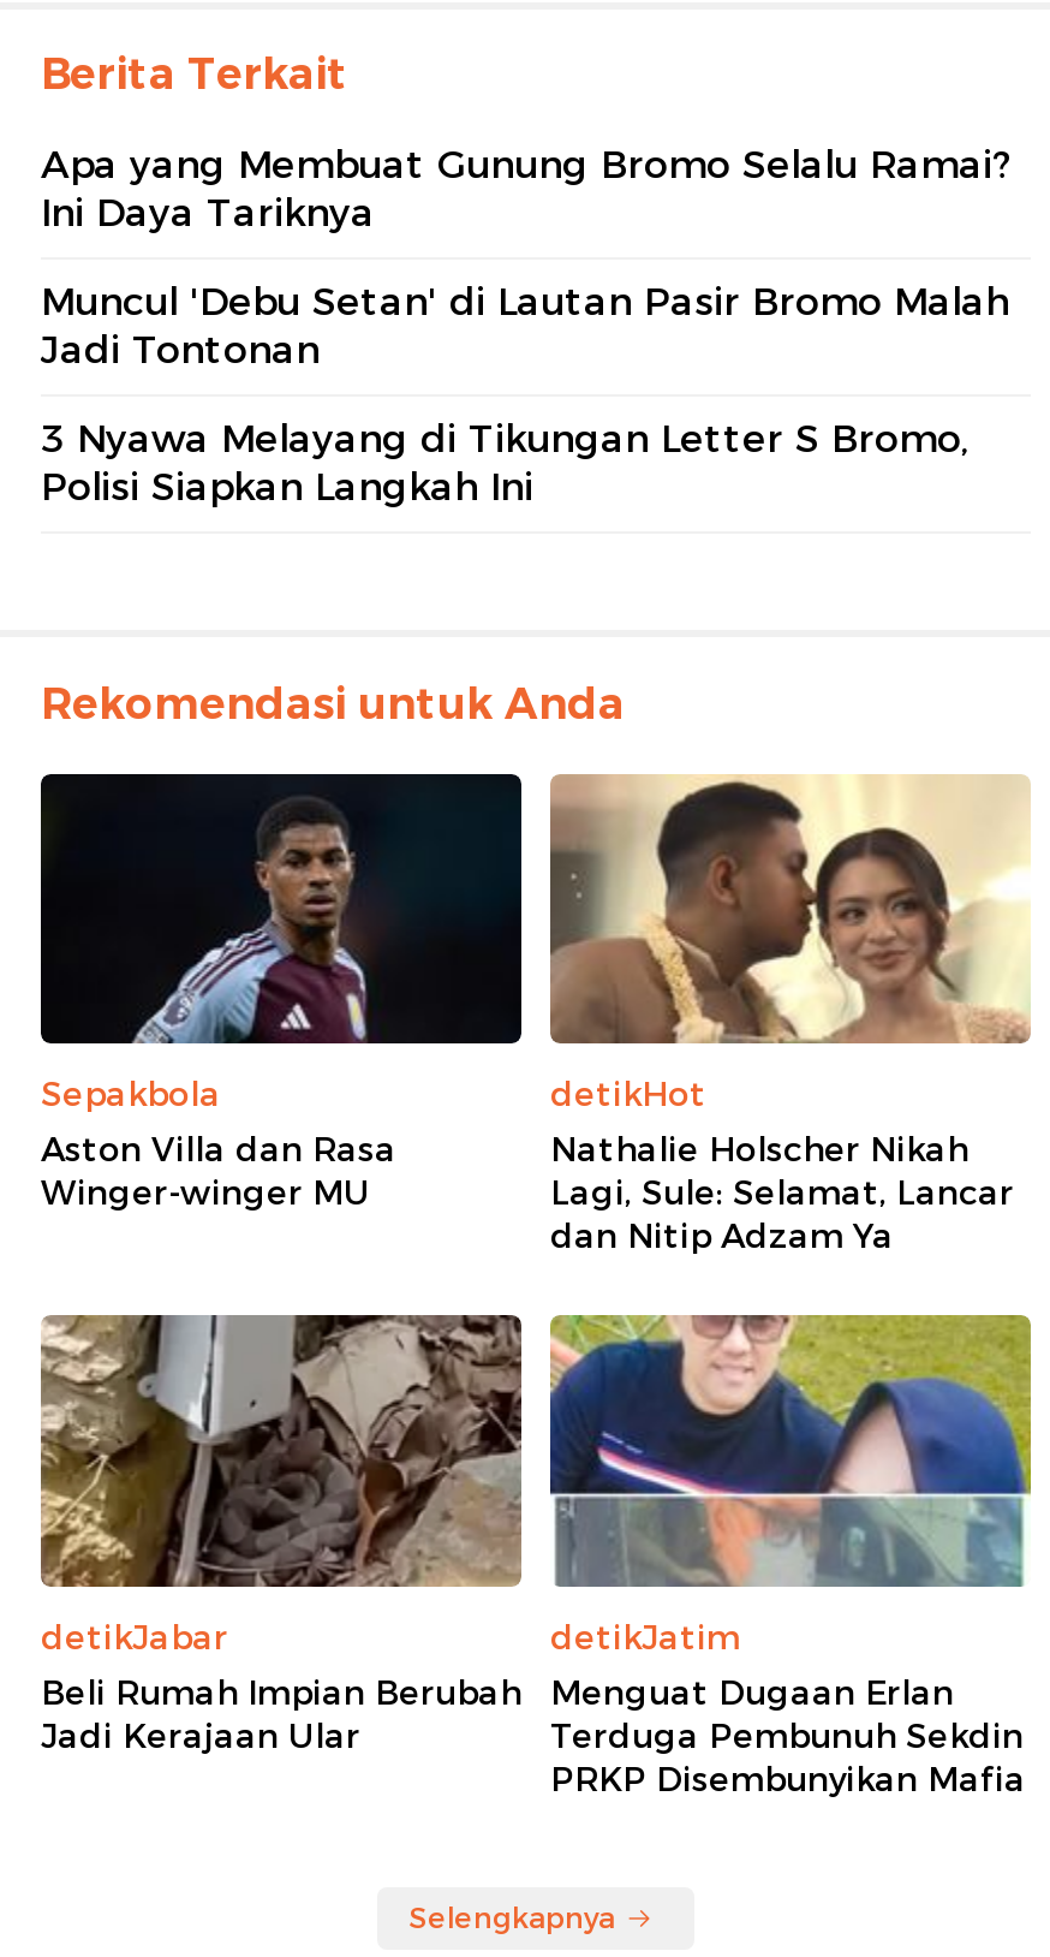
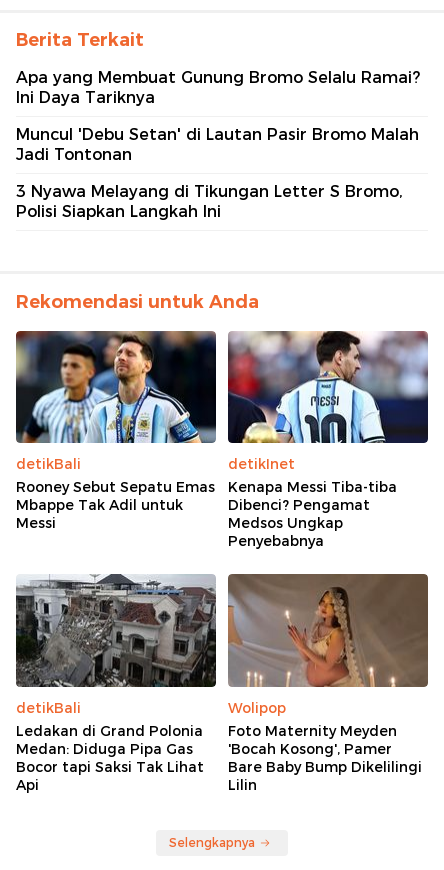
[41,772,517,1215] [image] | Sepakbola | Aston Villa dan Rasa | Winger-winger MU -> [15,330,217,532] [image] | detikBali | Rooney Sebut Sepatu Emas | Mbappe Tak Adil untuk | Messi
[550,774,1031,1258] [image] | detikHot | Nathalie Holscher Nikah | Lagi, Sule: Selamat, Lancar | dan Nitip Adzam Ya -> [228,330,429,550] [image] | detikInet | Kenapa Messi Tiba-tiba | Dibenci? Pengamat | Medsos Ungkap | Penyebabnya
[38,1313,524,1757] [image] | detikJabar | Beli Rumah Impian Berubah | Jadi Kerajaan Ular -> [15,573,216,794] [image] | detikBali | Ledakan di Grand Polonia | Medan: Diduga Pipa Gas | Bocor tapi Saksi Tak Lihat | Api
[548,1313,1033,1800] [image] | detikJatim | Menguat Dugaan Erlan | Terduga Pembunuh Sekdin | PRKP Disembunyikan Mafia -> [227,573,429,794] [image] | Wolipop | Foto Maternity Meyden | 'Bocah Kosong', Pamer | Bare Baby Bump Dikelilingi | Lilin

